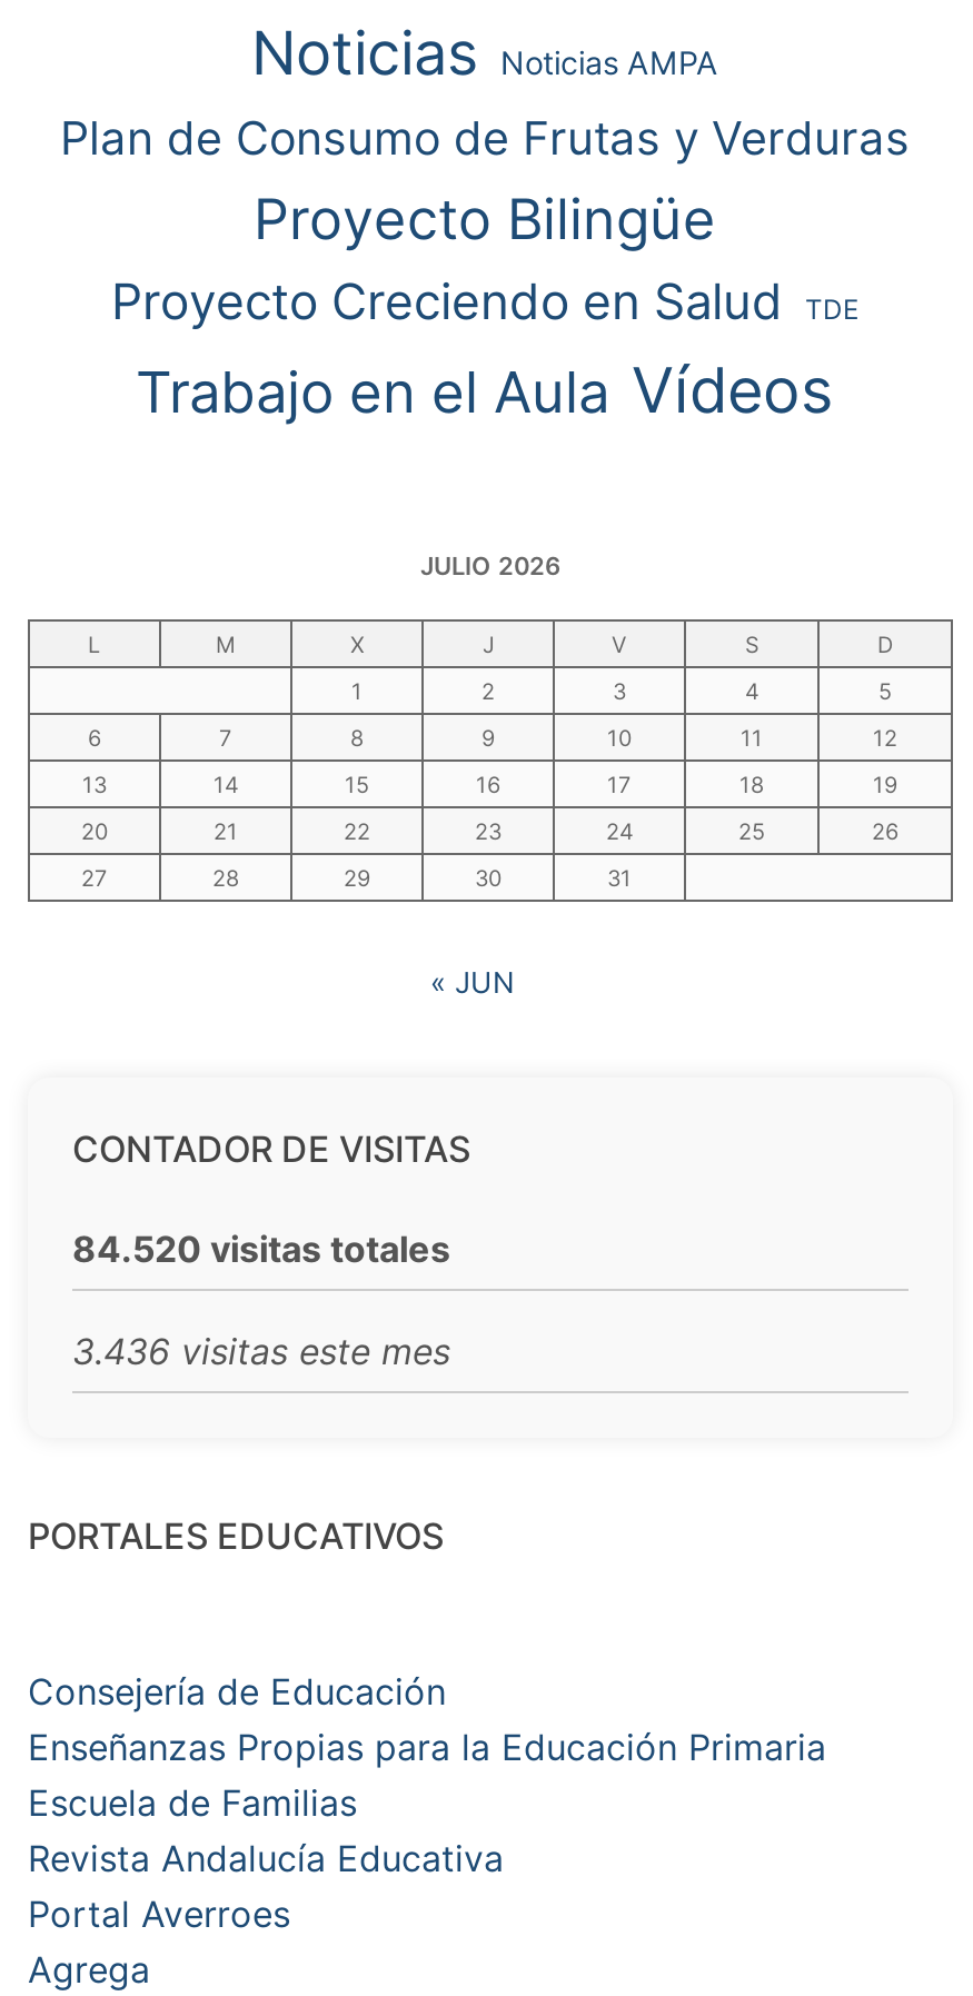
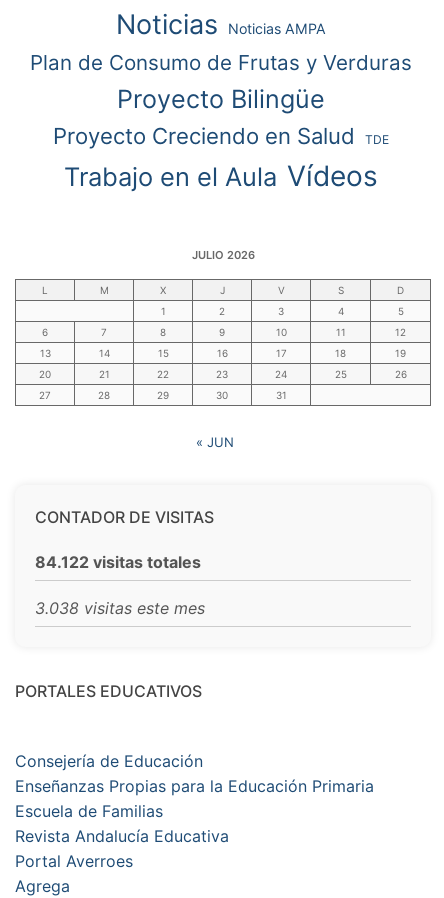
[72,1226,450,1270] 84.520 visitas totales -> [35,552,201,572] 84.122 visitas totales
[72,1328,450,1373] 3.436 visitas este mes -> [35,598,205,618] 3.038 visitas este mes

